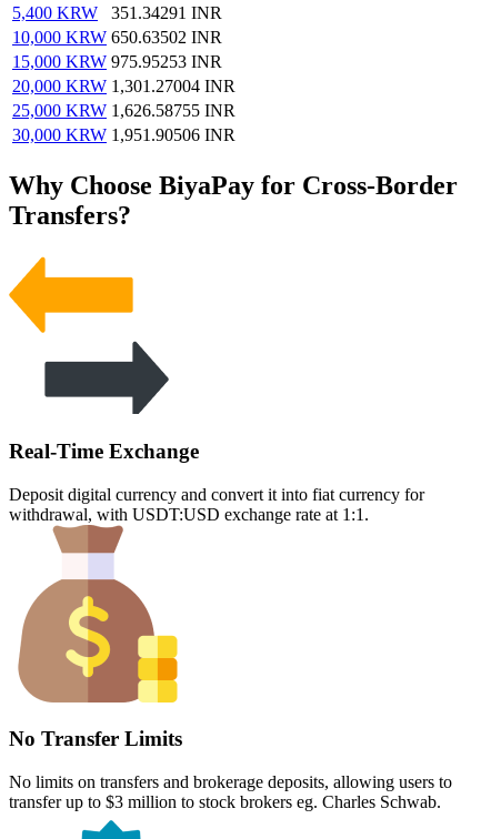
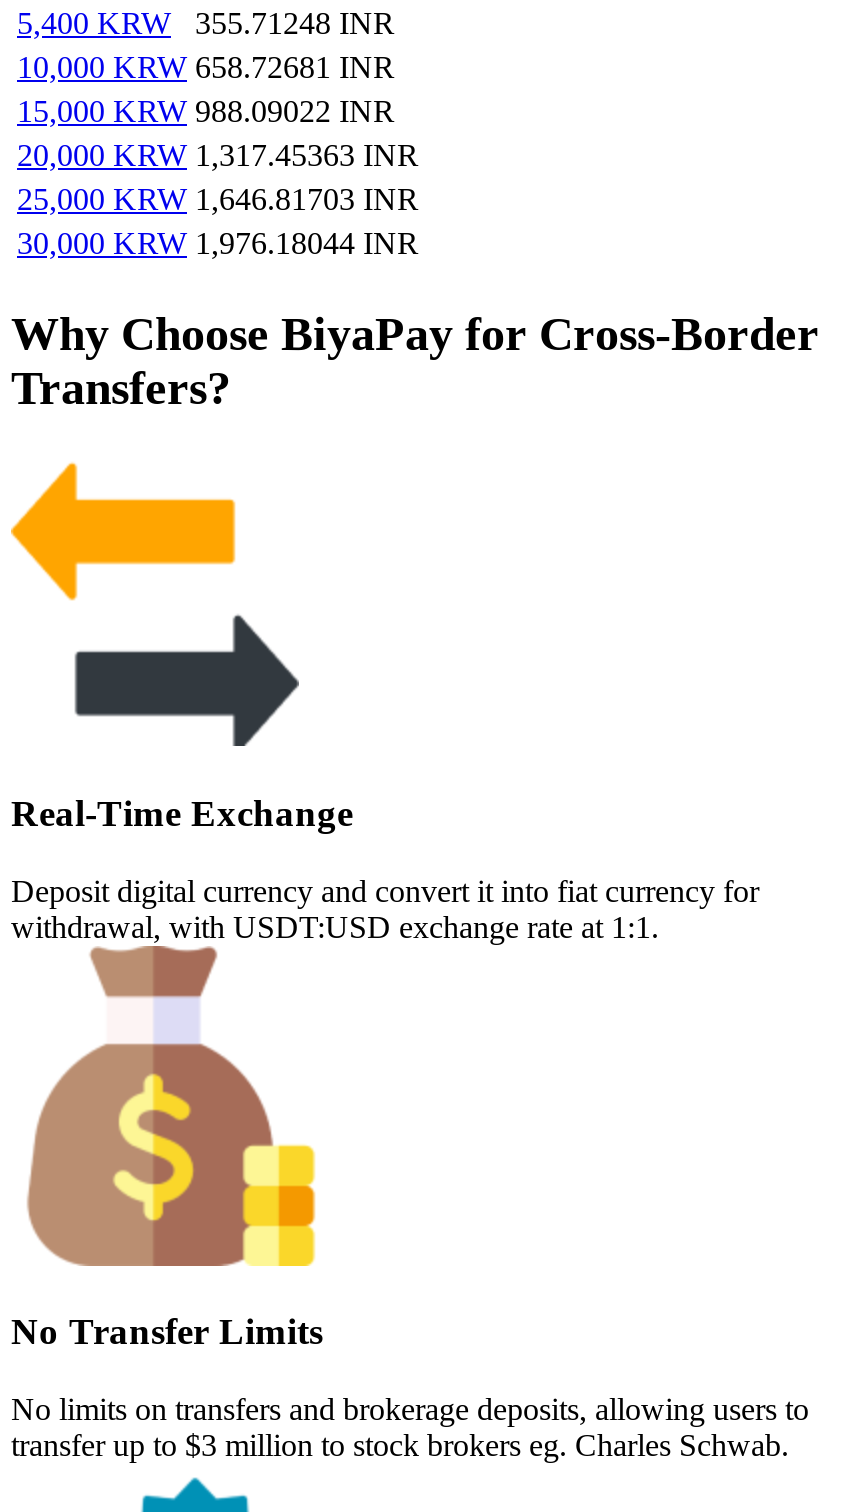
[12,4,222,23] 5,400 KRW 351.34291 INR -> [17,7,395,41] 5,400 KRW 355.71248 INR
[12,28,222,47] 10,000 KRW 650.63502 INR -> [17,51,395,85] 10,000 KRW 658.72681 INR
[12,53,222,72] 15,000 KRW 975.95253 INR -> [17,95,395,129] 15,000 KRW 988.09022 INR
[12,77,236,96] 20,000 KRW 1,301.27004 INR -> [17,139,419,173] 20,000 KRW 1,317.45363 INR
[12,102,236,120] 25,000 KRW 1,626.58755 INR -> [17,183,419,217] 25,000 KRW 1,646.81703 INR
[12,126,236,145] 30,000 KRW 1,951.90506 INR -> [17,227,419,261] 30,000 KRW 1,976.18044 INR

